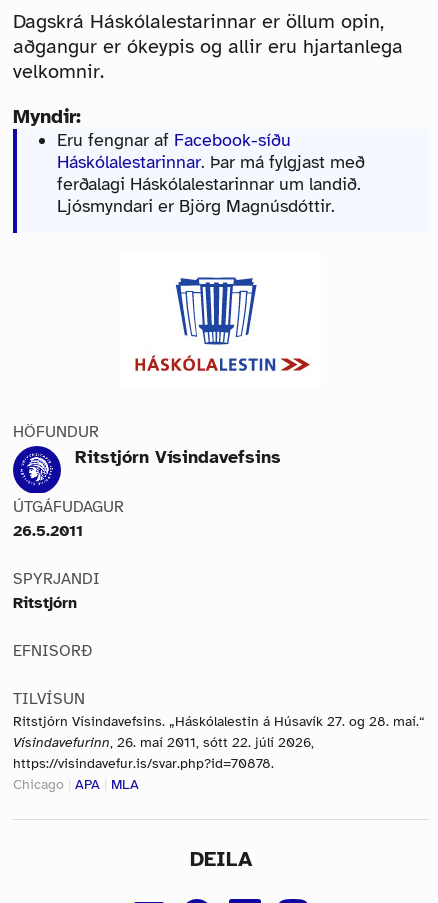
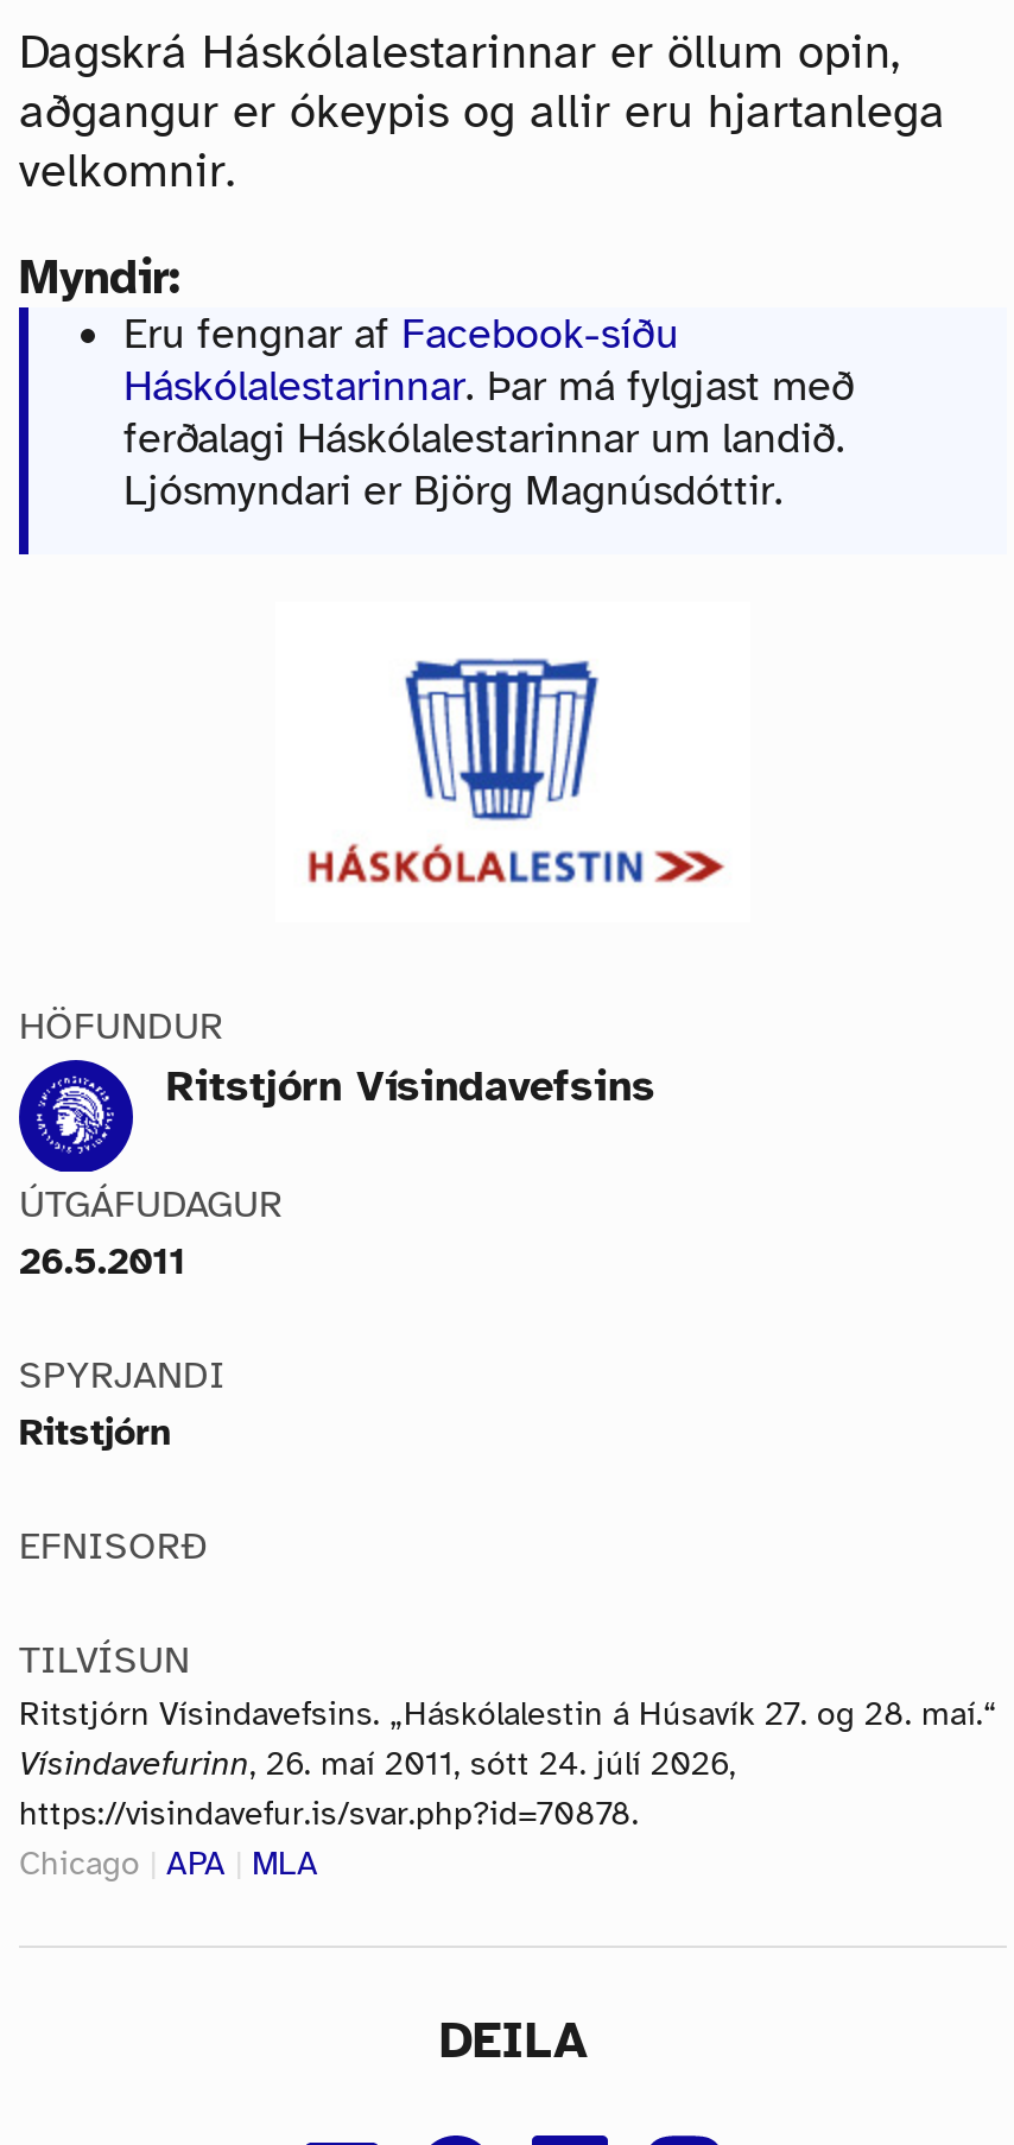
[13,734,314,751] Vísindavefurinn, 26. maí 2011, sótt 22. júlí 2026, -> [19,1744,736,1784] Vísindavefurinn, 26. maí 2011, sótt 24. júlí 2026,

